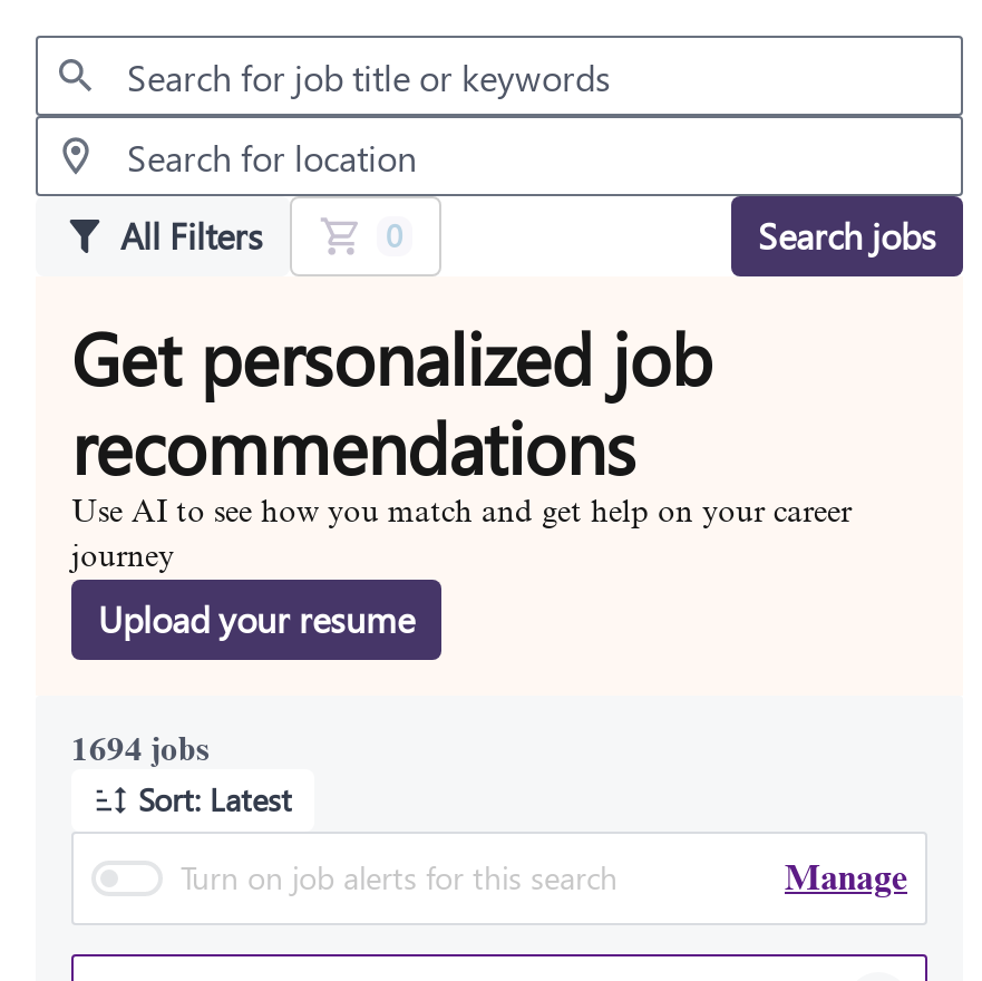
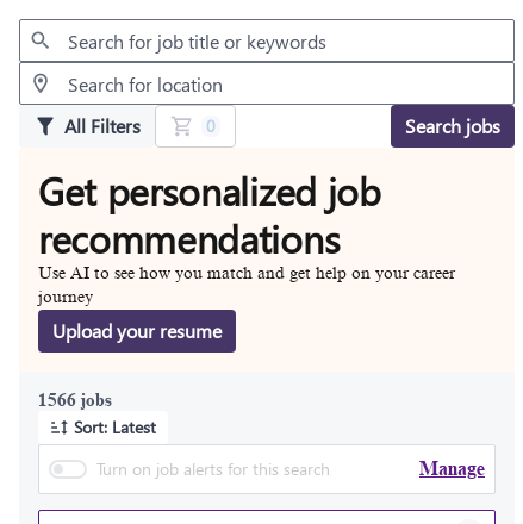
[71,731,210,767] 1694 jobs -> [38,391,112,410] 1566 jobs

